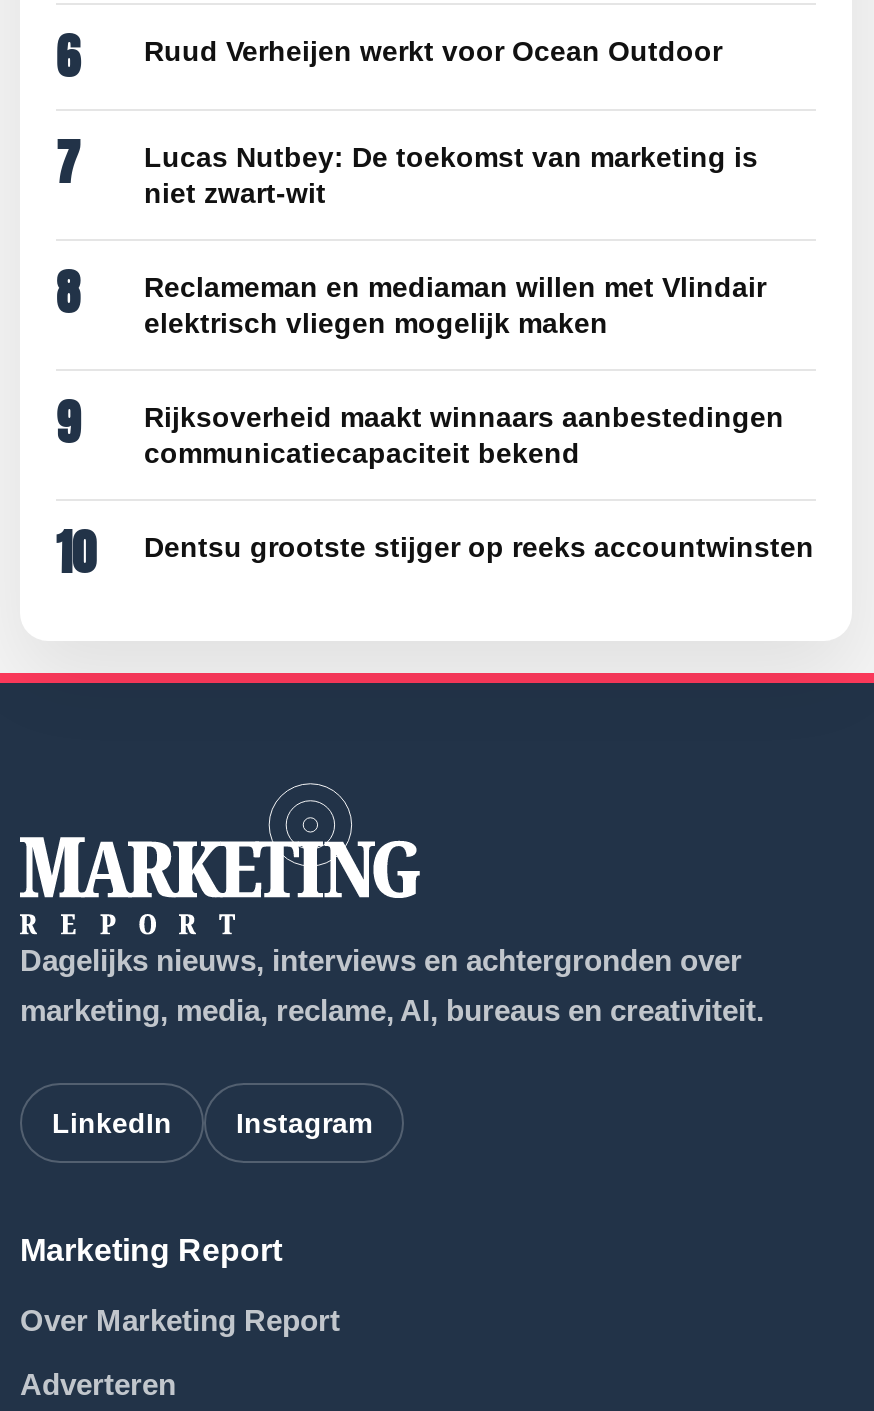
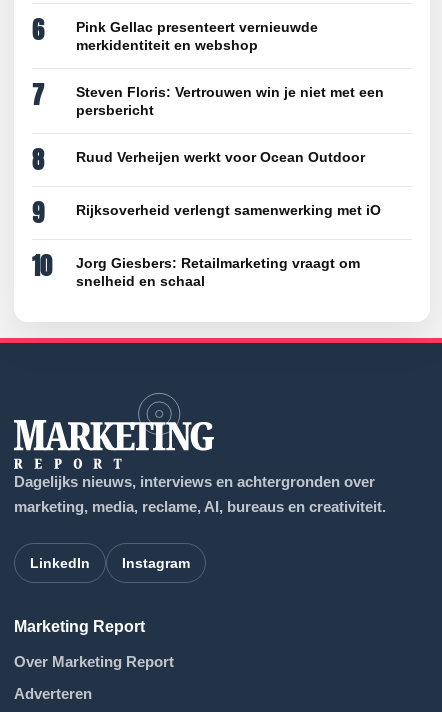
moved [144,34,722,66] -> [76,148,365,164]: Ruud Verheijen werkt voor Ocean Outdoor
none -> [76,18,318,52] Pink Gellac presenteert vernieuwde | merkidentiteit en webshop
[144,140,758,208] Lucas Nutbey: De toekomst van marketing is | niet zwart-wit -> [76,83,384,117] Steven Floris: Vertrouwen win je niet met een | persbericht
[144,270,766,338] Reclameman en mediaman willen met Vlindair | elektrisch vliegen mogelijk maken -> none
[144,400,784,468] Rijksoverheid maakt winnaars aanbestedingen | communicatiecapaciteit bekend -> [76,201,381,217] Rijksoverheid verlengt samenwerking met iO
[144,530,814,562] Dentsu grootste stijger op reeks accountwinsten -> [76,254,360,288] Jorg Giesbers: Retailmarketing vraagt om | snelheid en schaal

